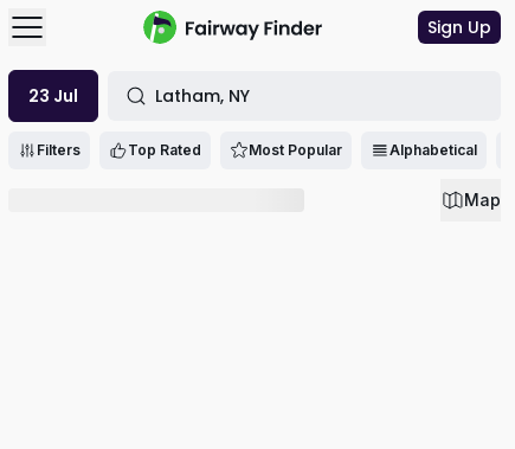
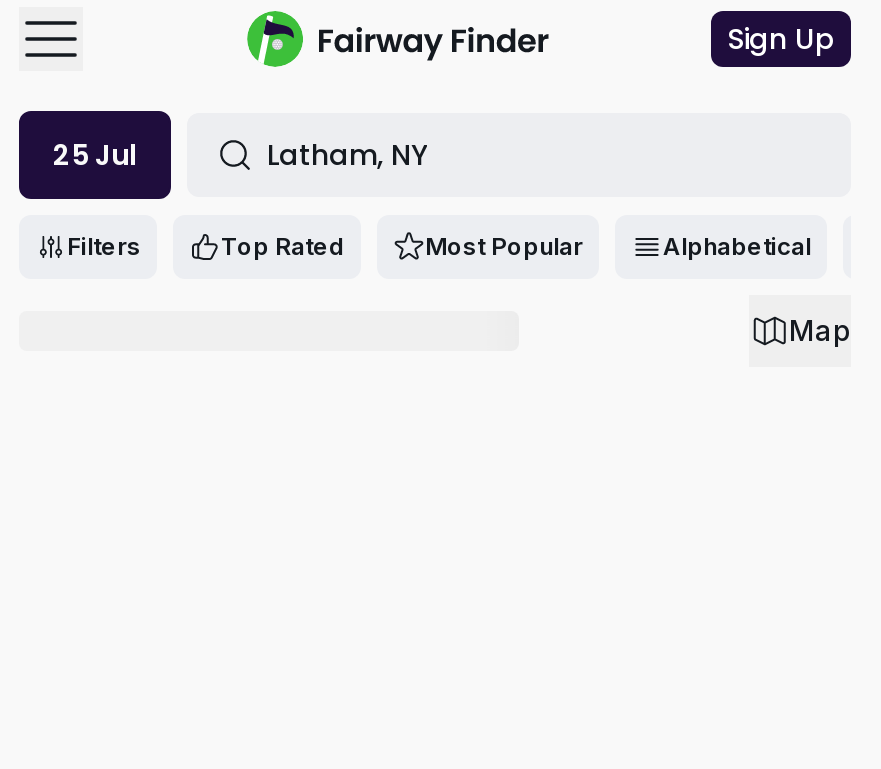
[28,84,78,108] 23 Jul -> [53,135,137,175] 25 Jul

